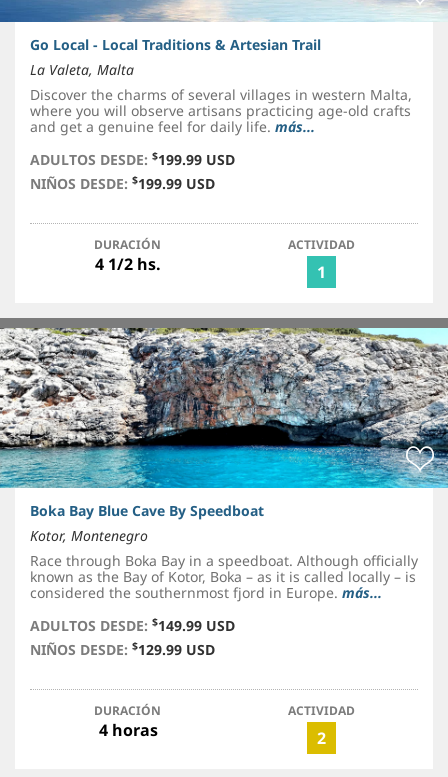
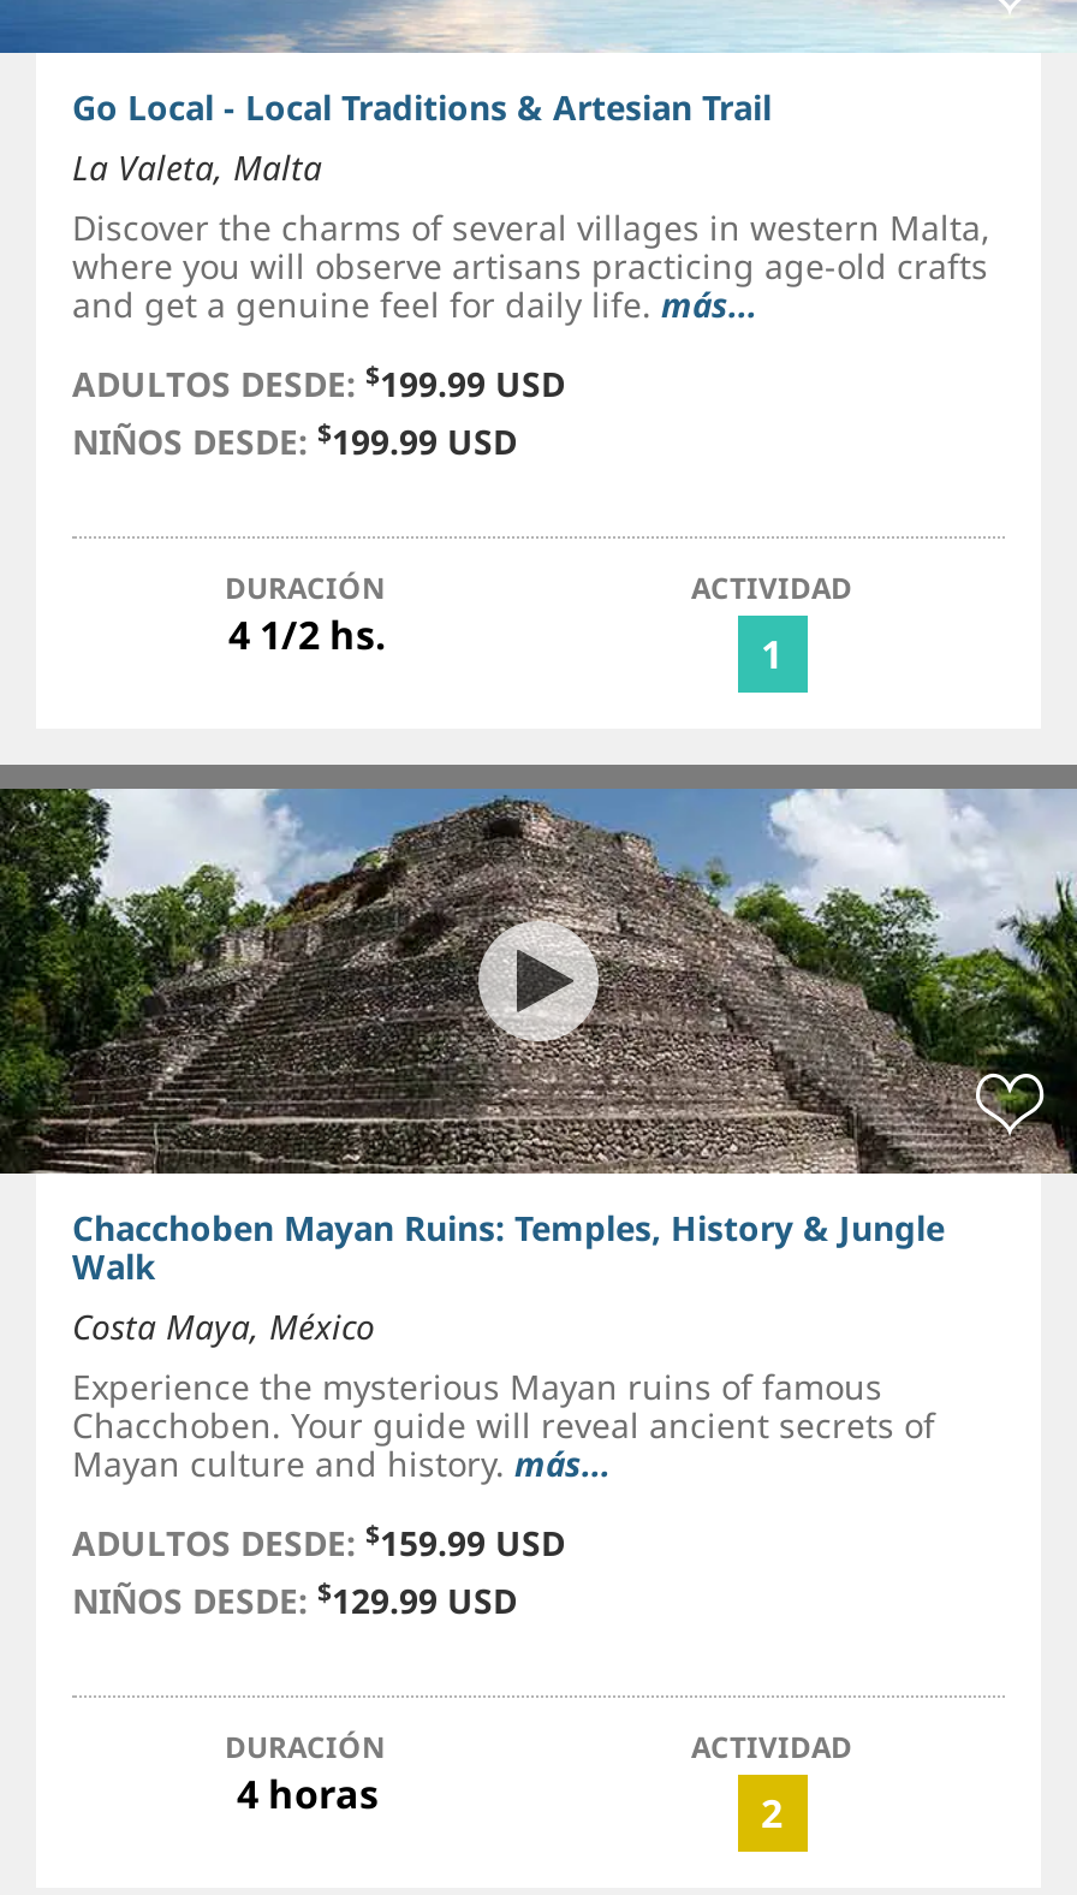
[3,327,445,602] [image] | Boka Bay Blue Cave By Speedboat | Kotor, Montenegro | Race through Boka Bay in a speedboat. Although officially | known as the Bay of Kotor, Boka – as it is called locally – is | considered the southernmost fjord in Europe. más... -> [7,786,1070,1487] [image] | Chacchoben Mayan Ruins: Temples, History & Jungle | Walk | Costa Maya, México | Experience the mysterious Mayan ruins of famous | Chacchoben. Your guide will reveal ancient secrets of | Mayan culture and history. más...
[30,615,235,635] ADULTOS DESDE: $149.99 USD -> [72,1517,565,1566] ADULTOS DESDE: $159.99 USD

